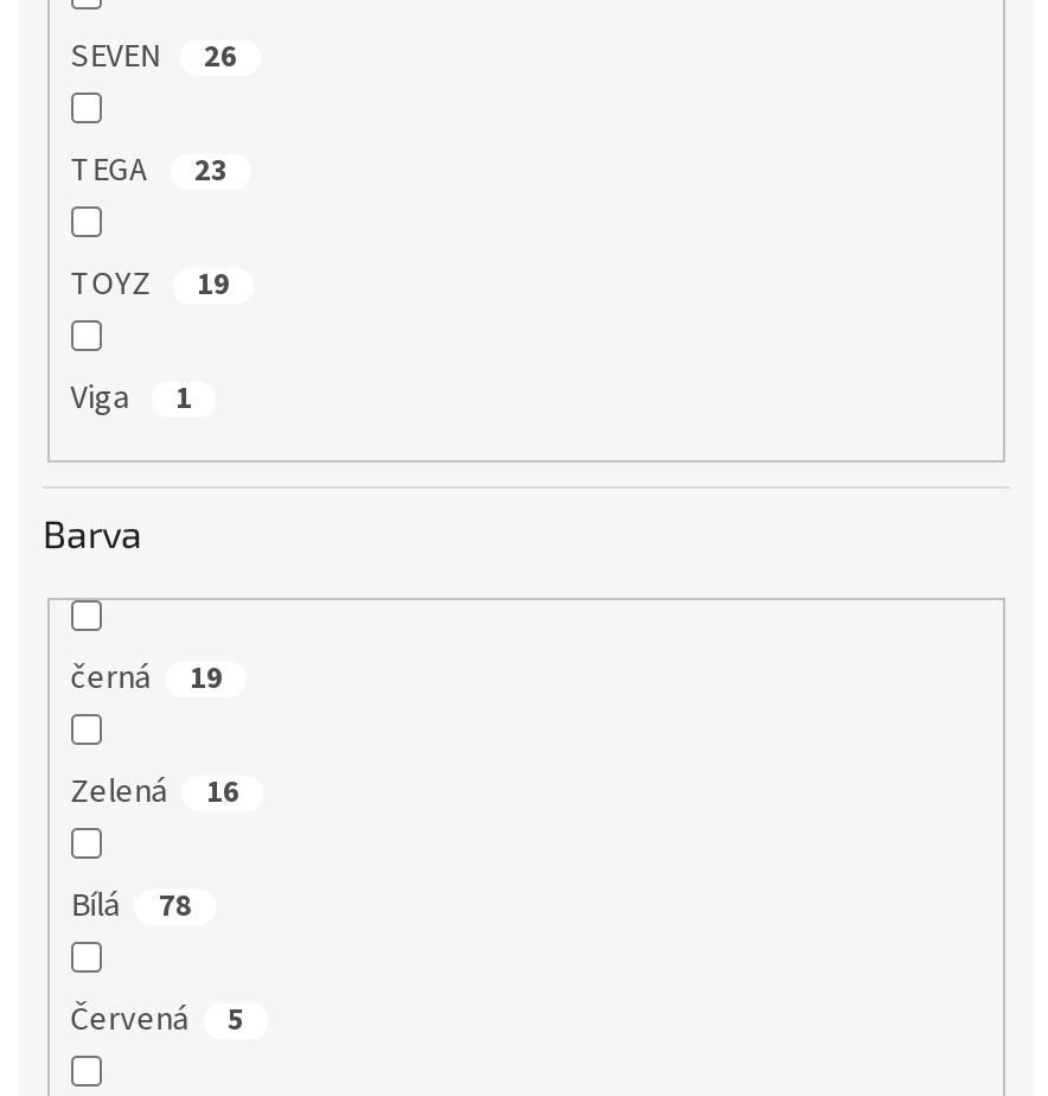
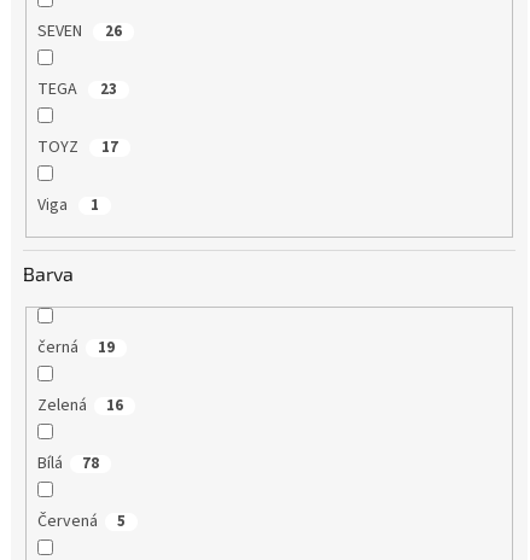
[71,262,230,310] TOYZ 19 -> [37,136,118,160] TOYZ 17

